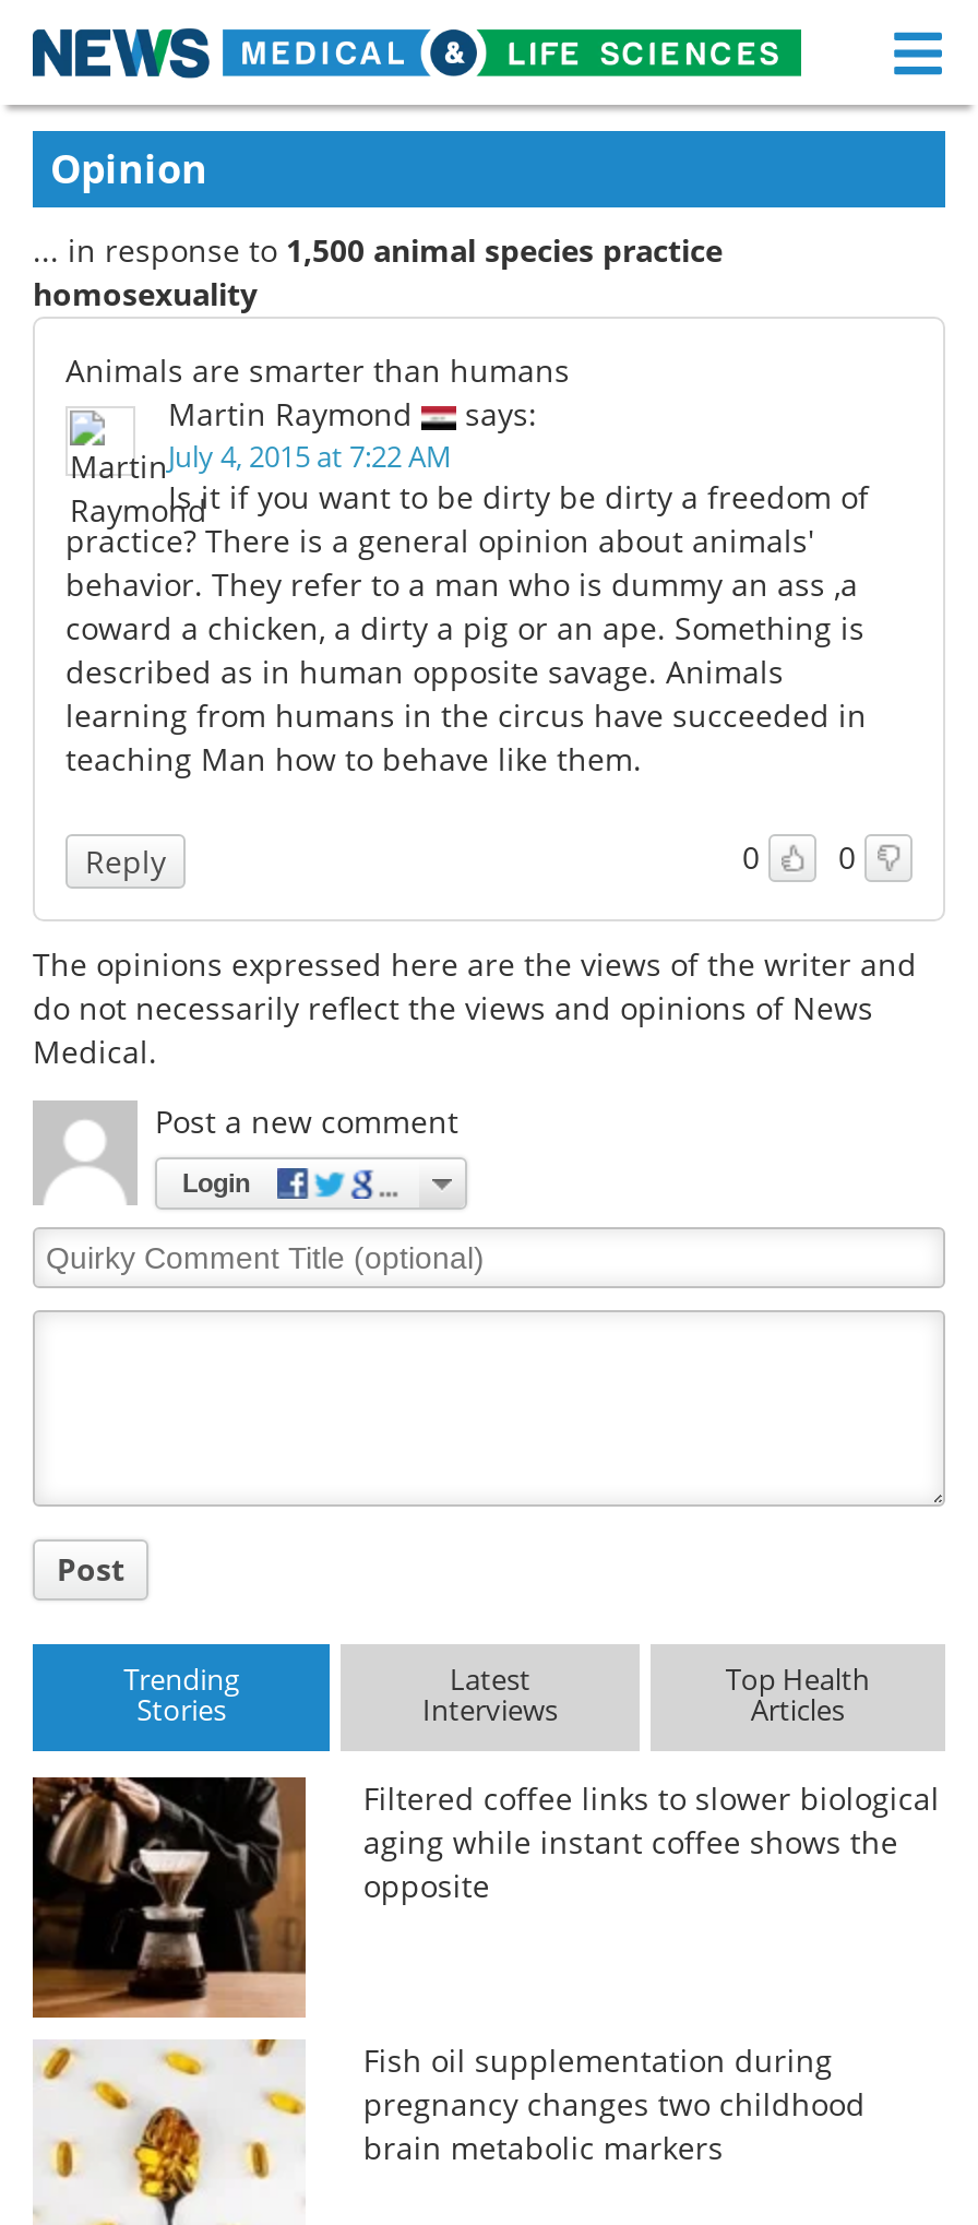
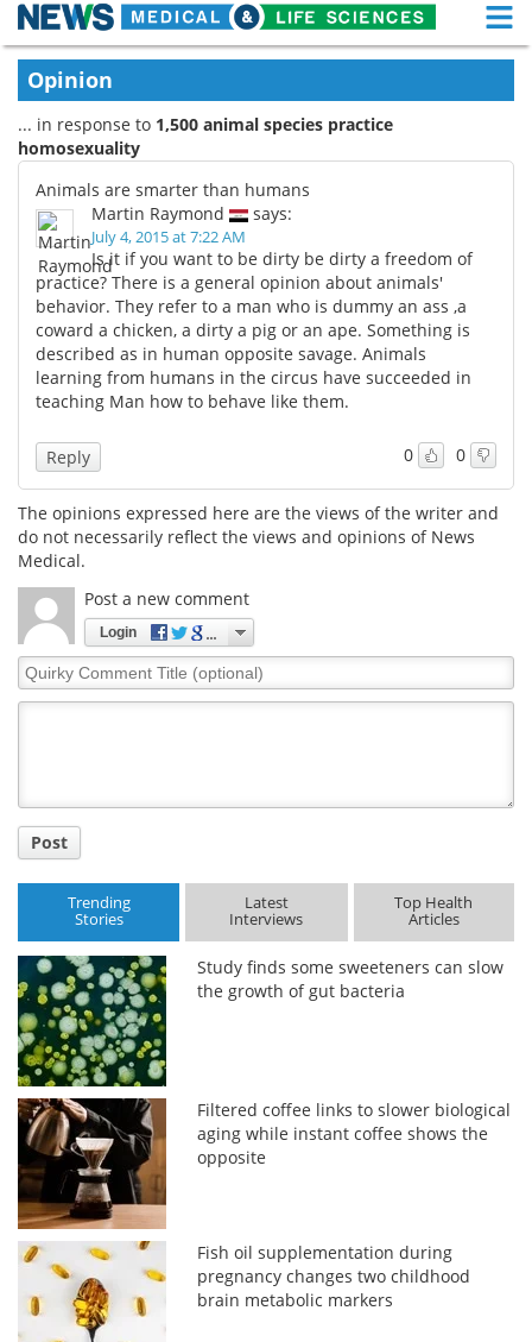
none -> [17,954,504,1088] [image] | Study finds some sweeteners can slow | the growth of gut bacteria

